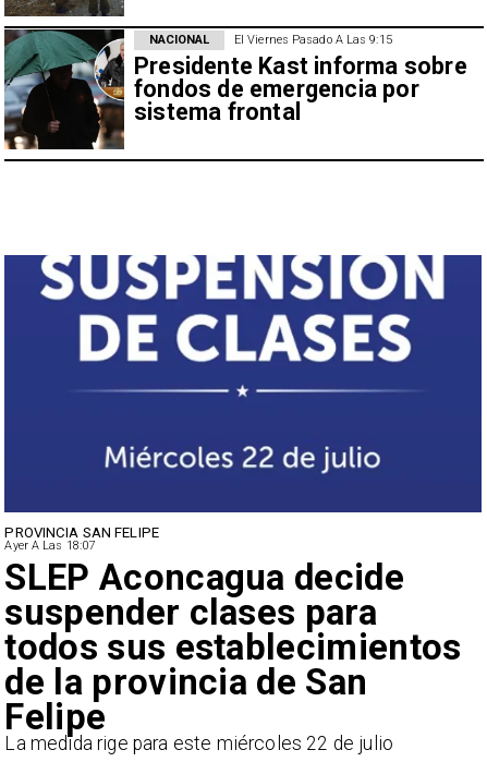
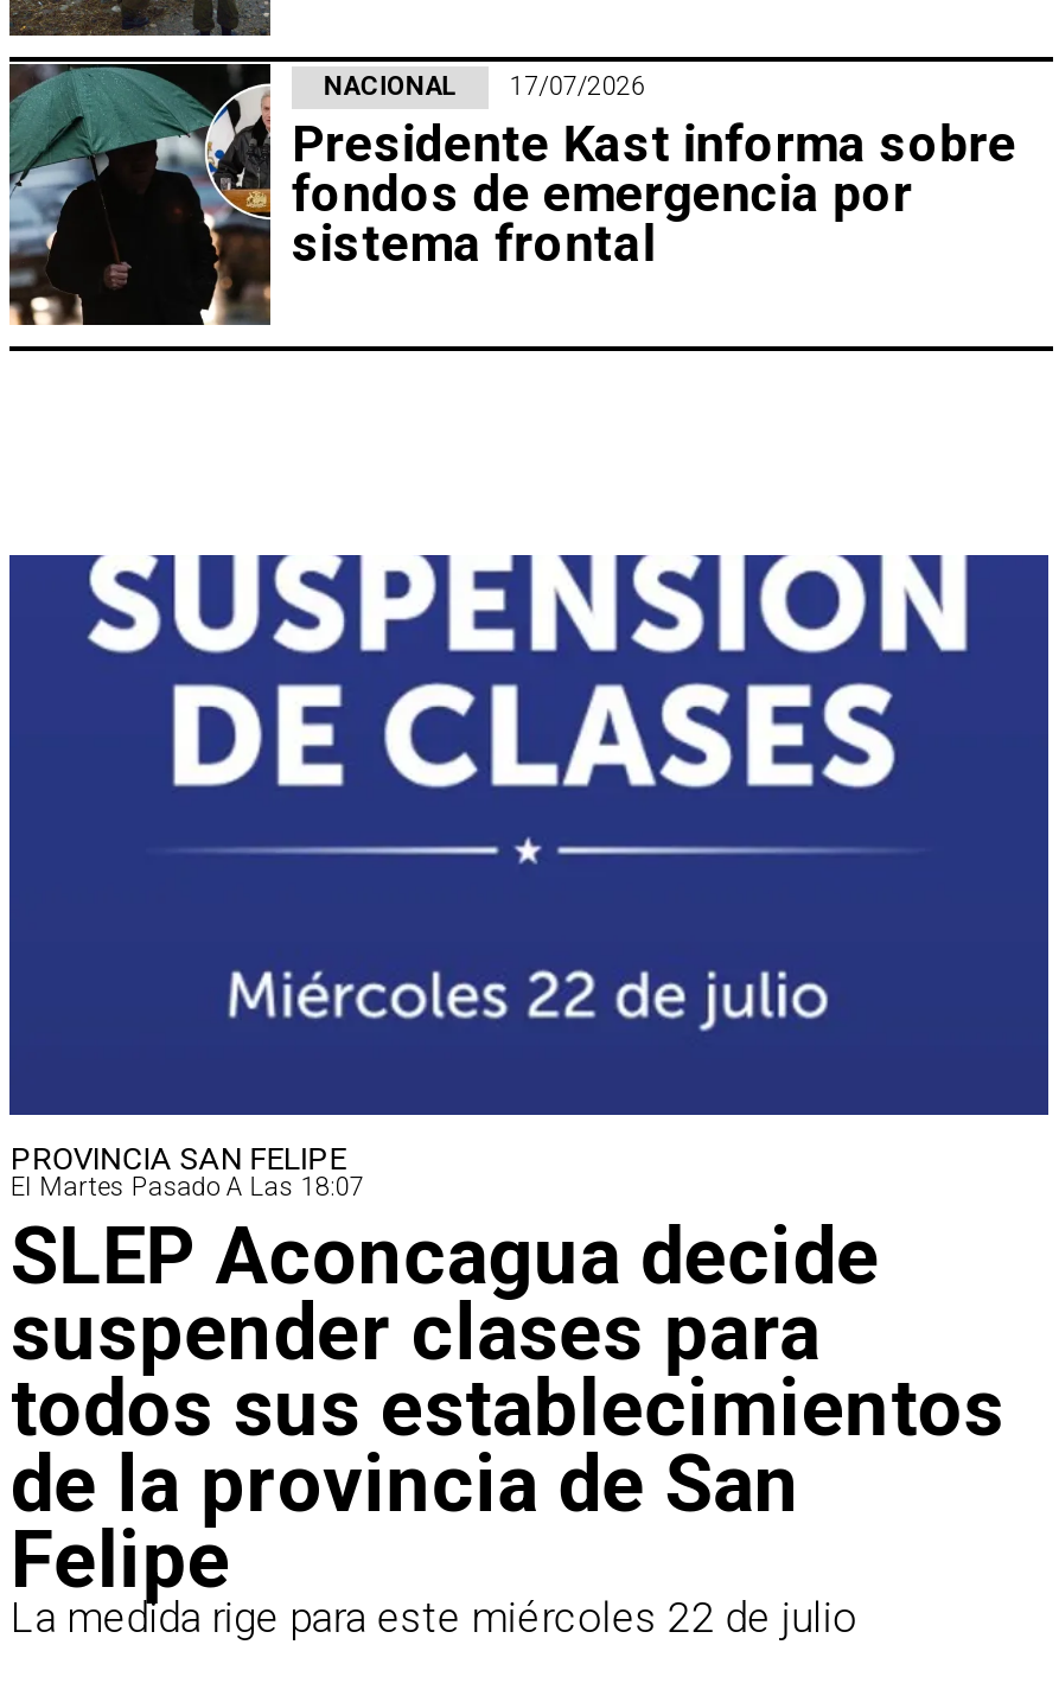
[234,32,392,47] El Viernes Pasado A Las 9:15 -> [510,71,645,102] 17/07/2026
[5,539,95,553] Ayer A Las 18:07 -> [11,1172,364,1203] El Martes Pasado A Las 18:07

